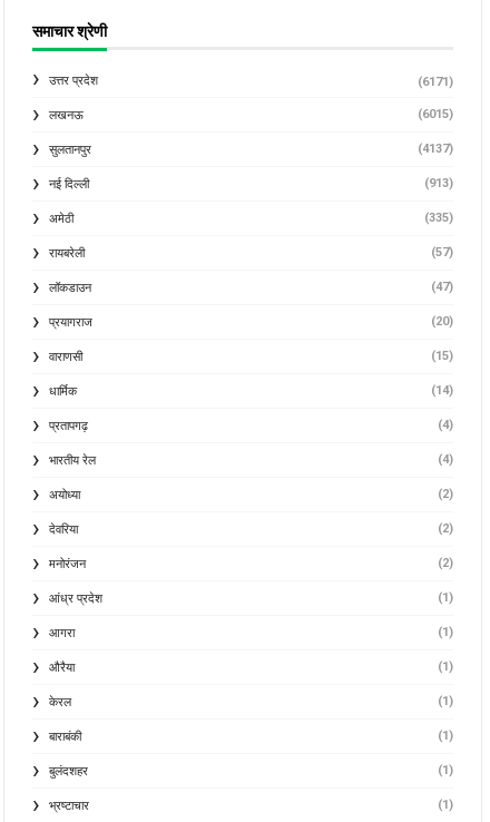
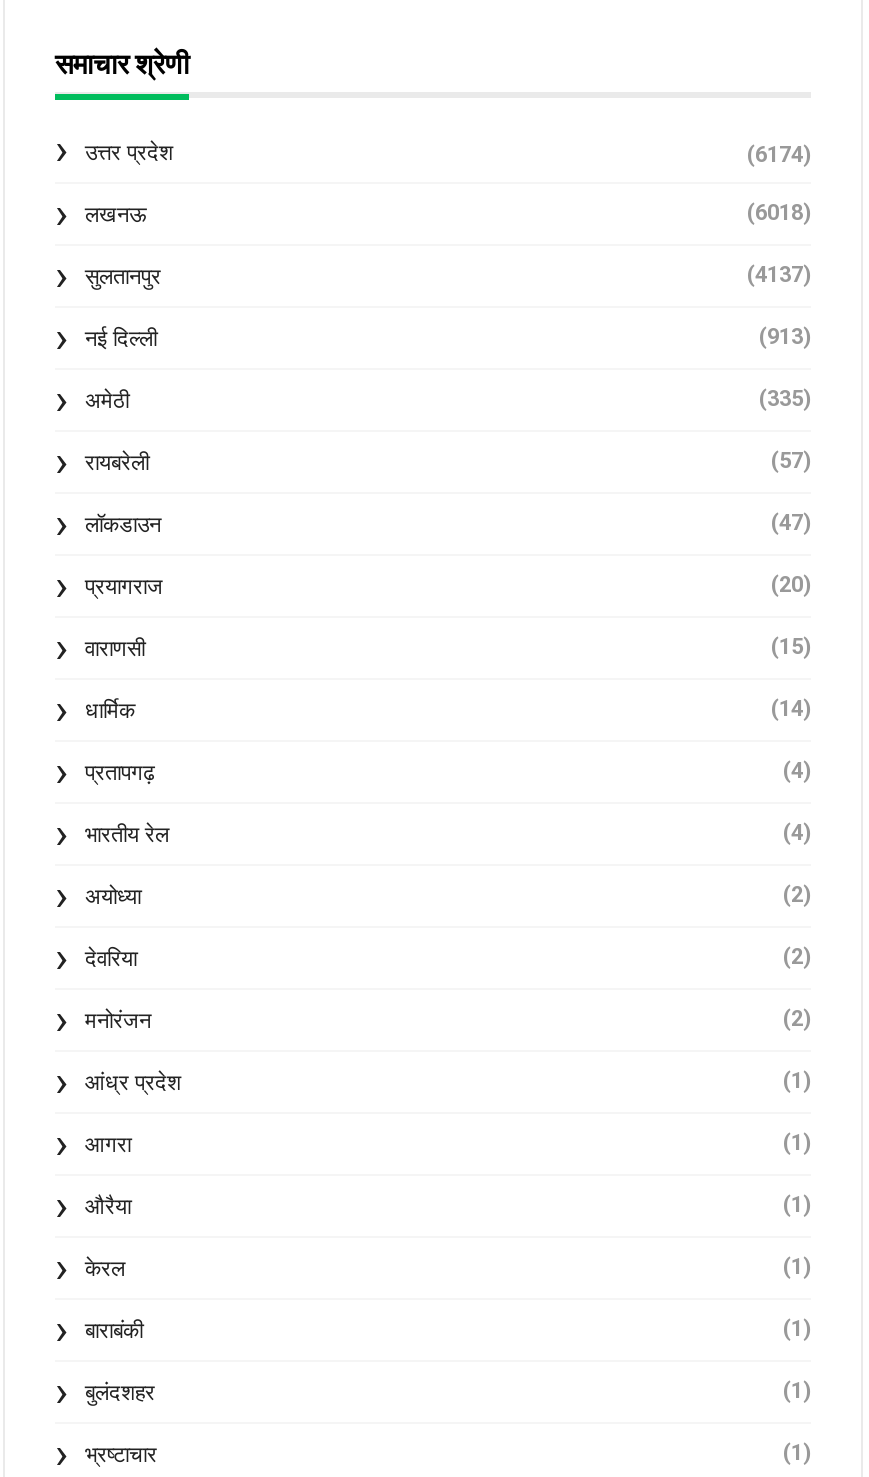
[418,74,453,89] (6171) -> [747,142,811,168] (6174)
[418,107,453,121] (6015) -> [747,200,811,226] (6018)

